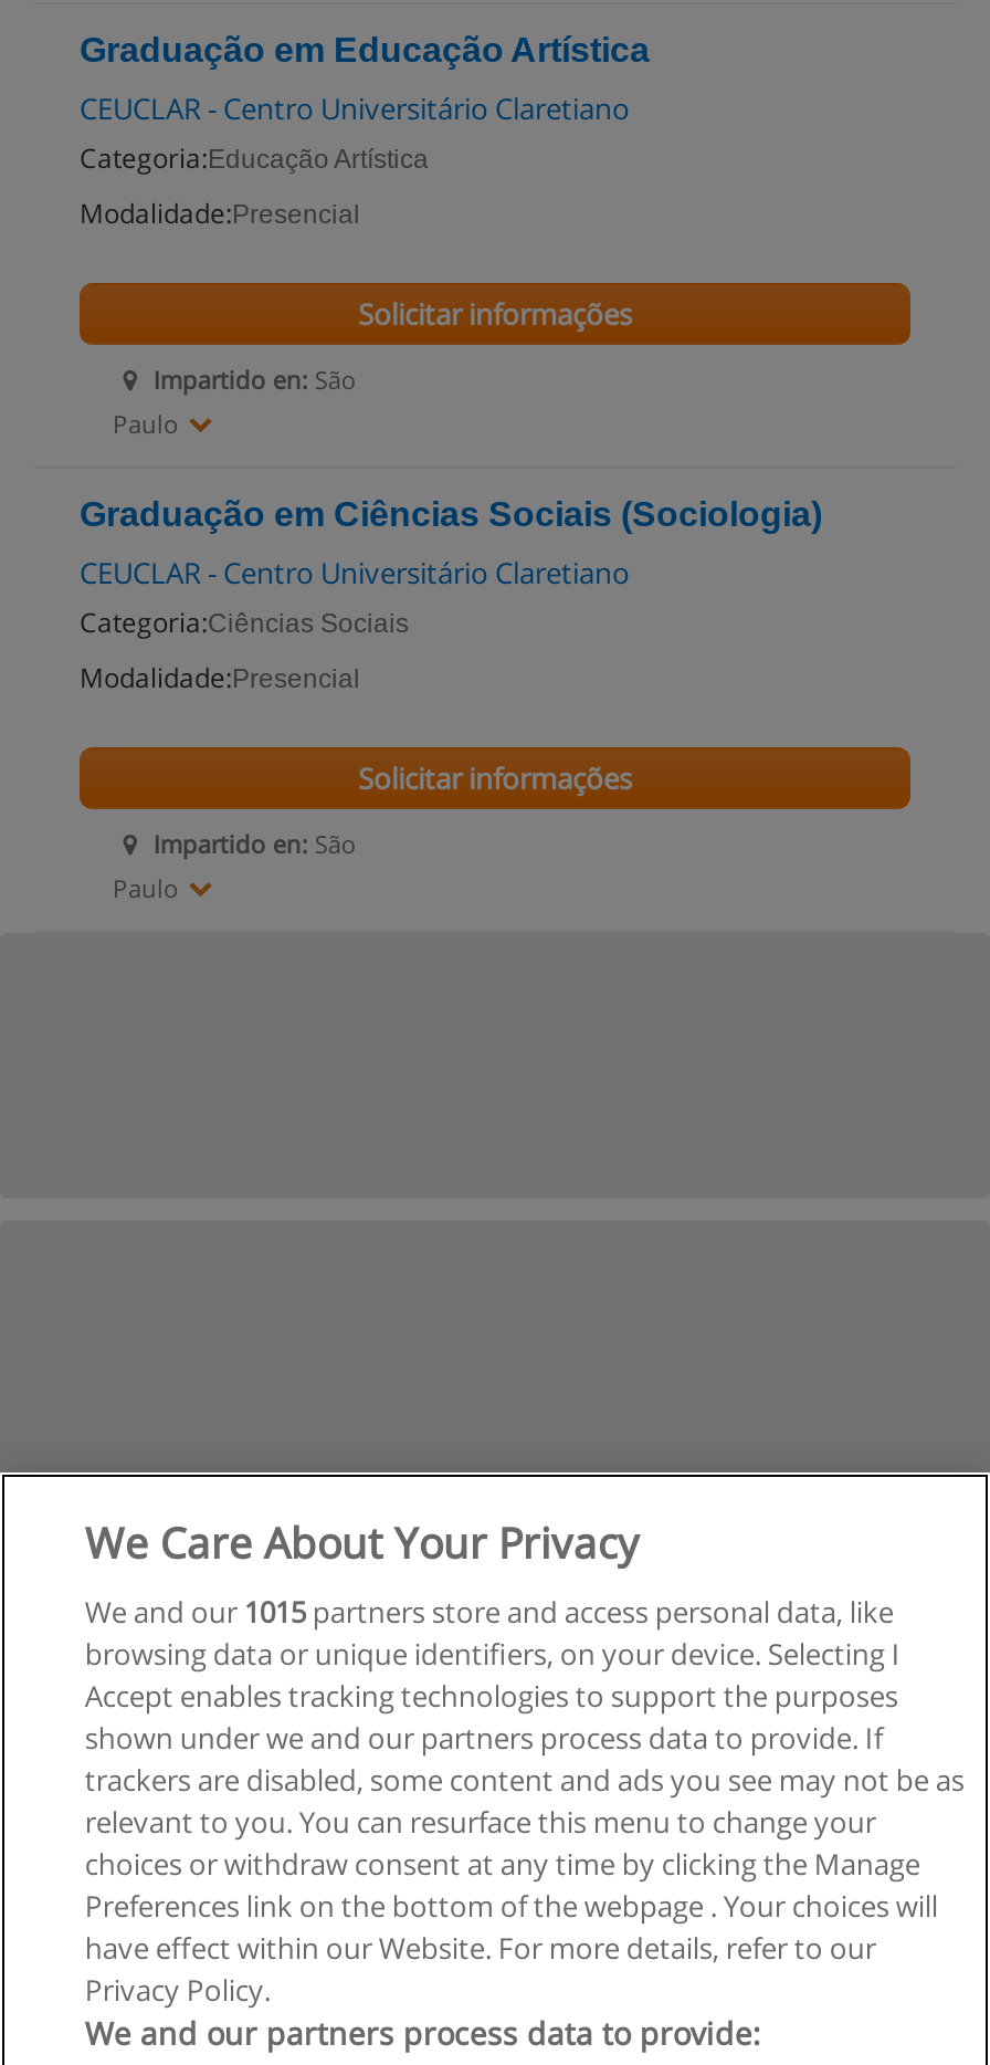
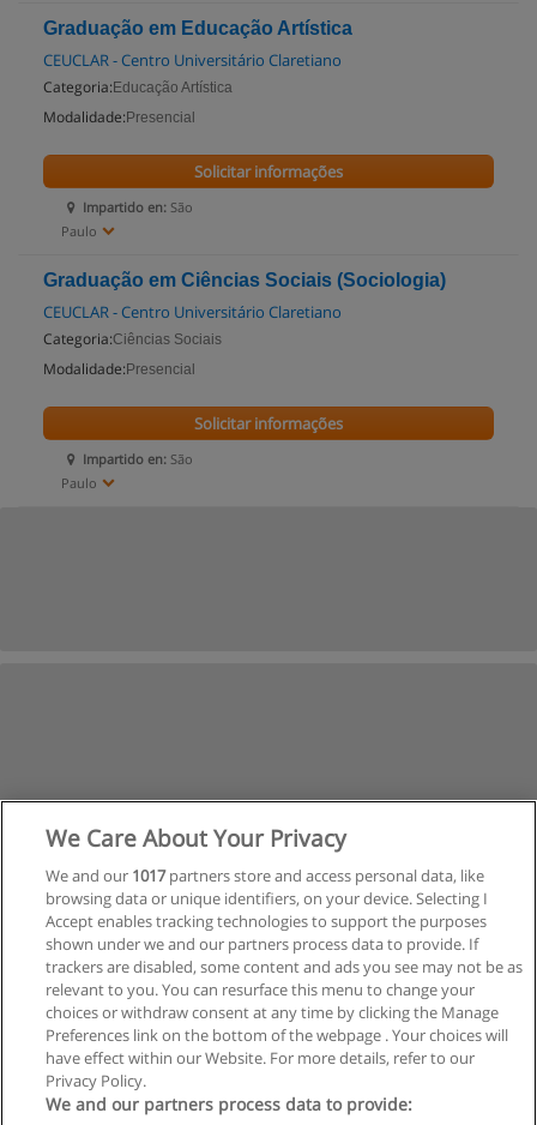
[85,1592,894,1632] We and our 1015 partners store and access personal data, like -> [46,865,485,886] We and our 1017 partners store and access personal data, like

